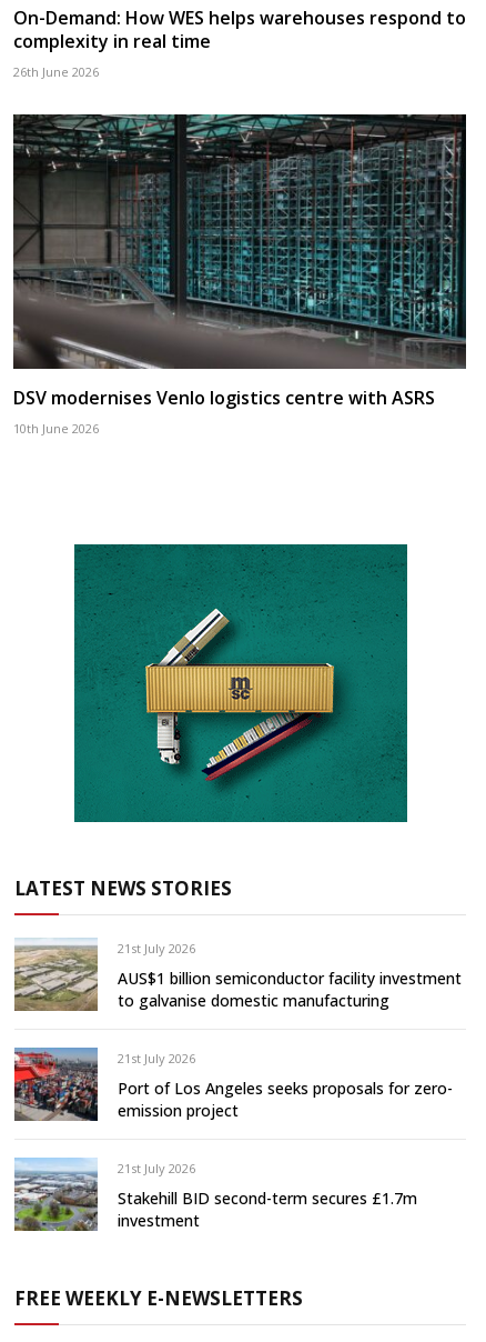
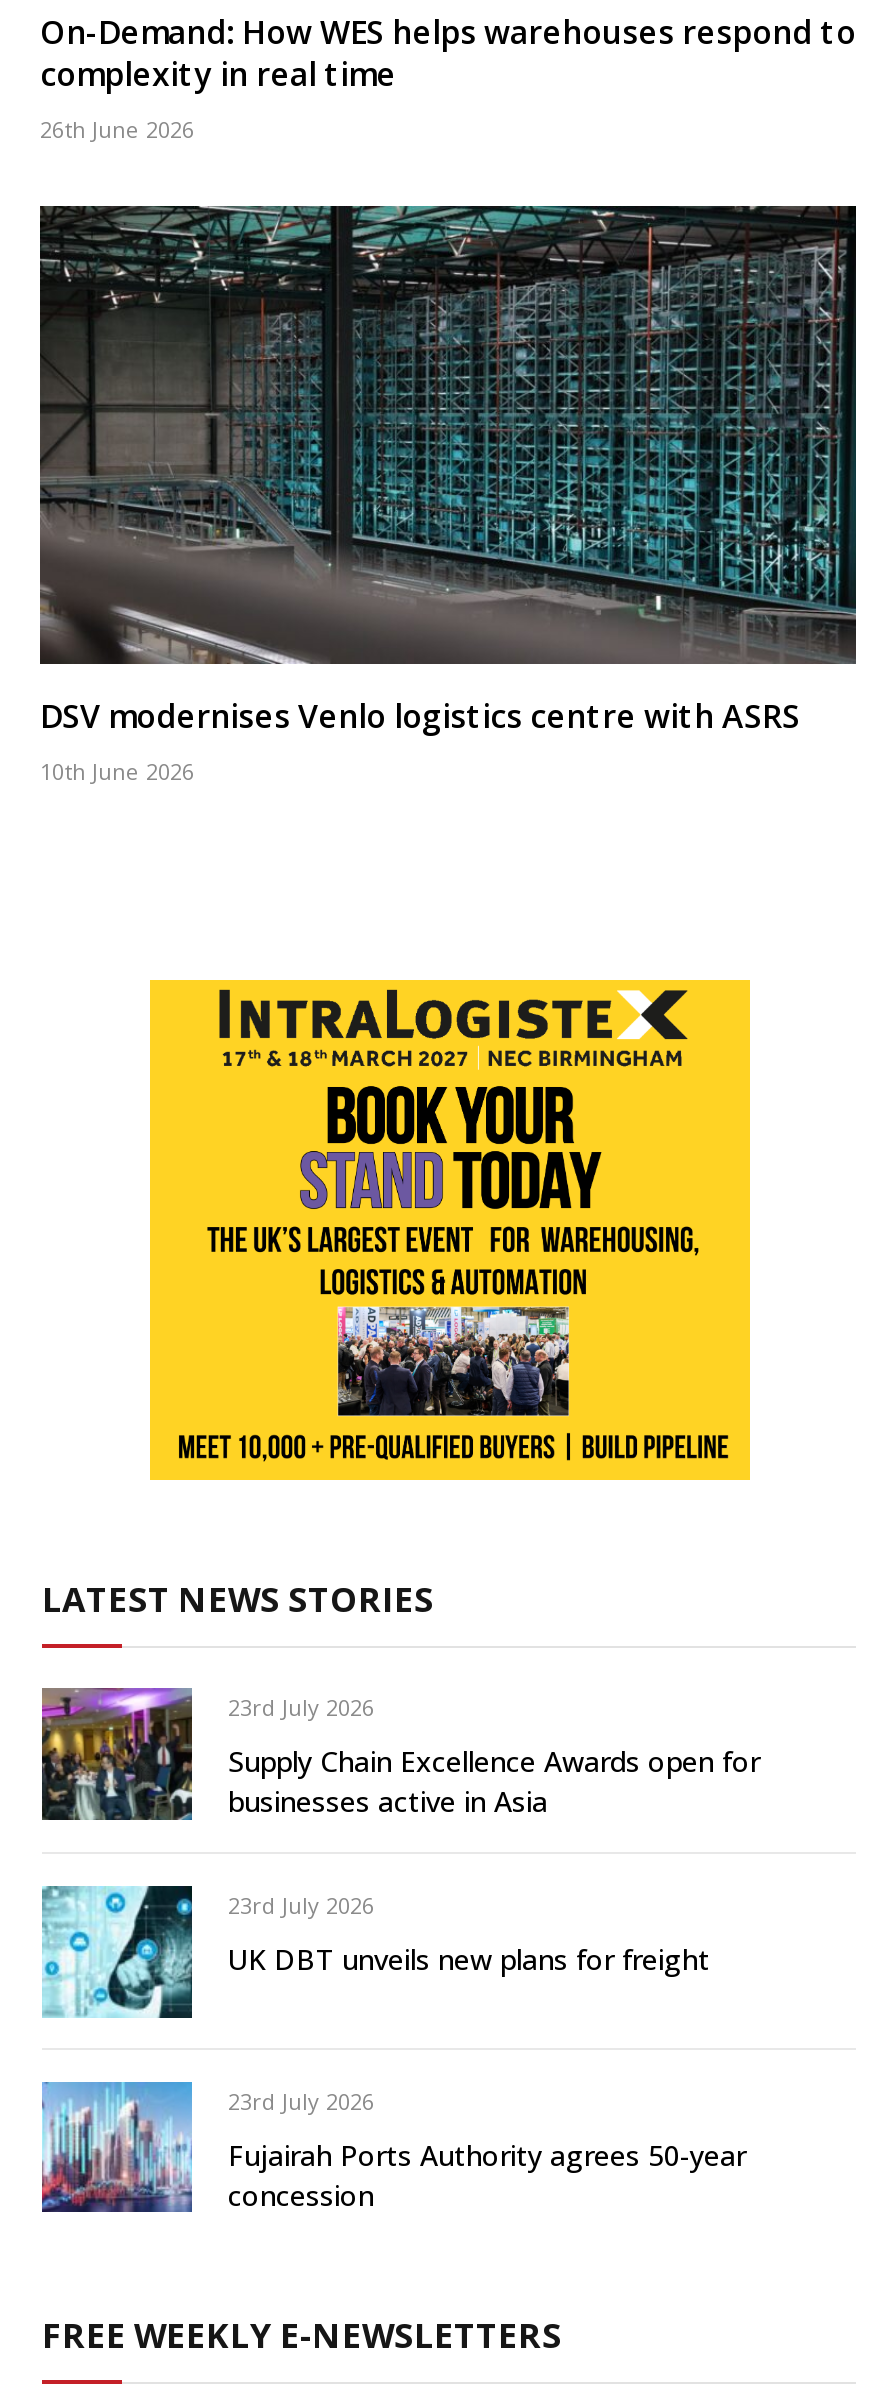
[73,543,408,823] [image] -> [148,978,752,1482] [image]
[13,940,195,1012] [image] | 21st July 2026 -> [40,1688,374,1822] [image] | 23rd July 2026
[118,968,462,1011] AUS$1 billion semiconductor facility investment | to galvanise domestic manufacturing -> [228,1743,760,1821] Supply Chain Excellence Awards open for | businesses active in Asia
[13,1048,195,1122] [image] | 21st July 2026 -> [40,1884,374,2020] [image] | 23rd July 2026
[118,1078,453,1121] Port of Los Angeles seeks proposals for zero- | emission project -> [228,1941,710,1979] UK DBT unveils new plans for freight
[13,1160,195,1232] [image] | 21st July 2026 -> [42,2082,374,2214] [image] | 23rd July 2026
[118,1188,417,1231] Stakehill BID second-term secures £1.7m | investment -> [228,2135,746,2213] Fujairah Ports Authority agrees 50-year | concession

